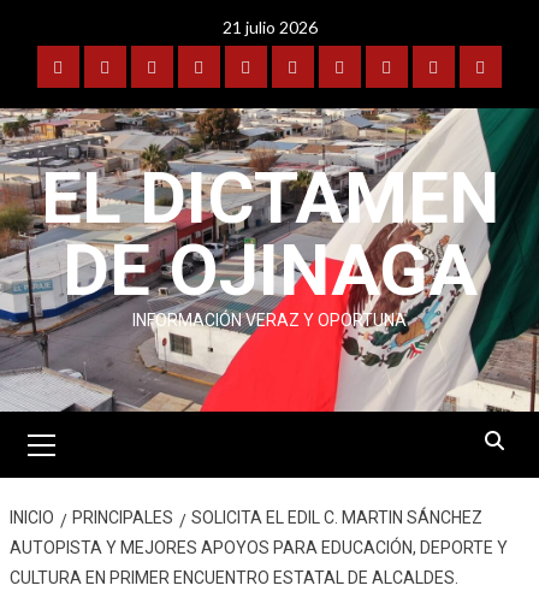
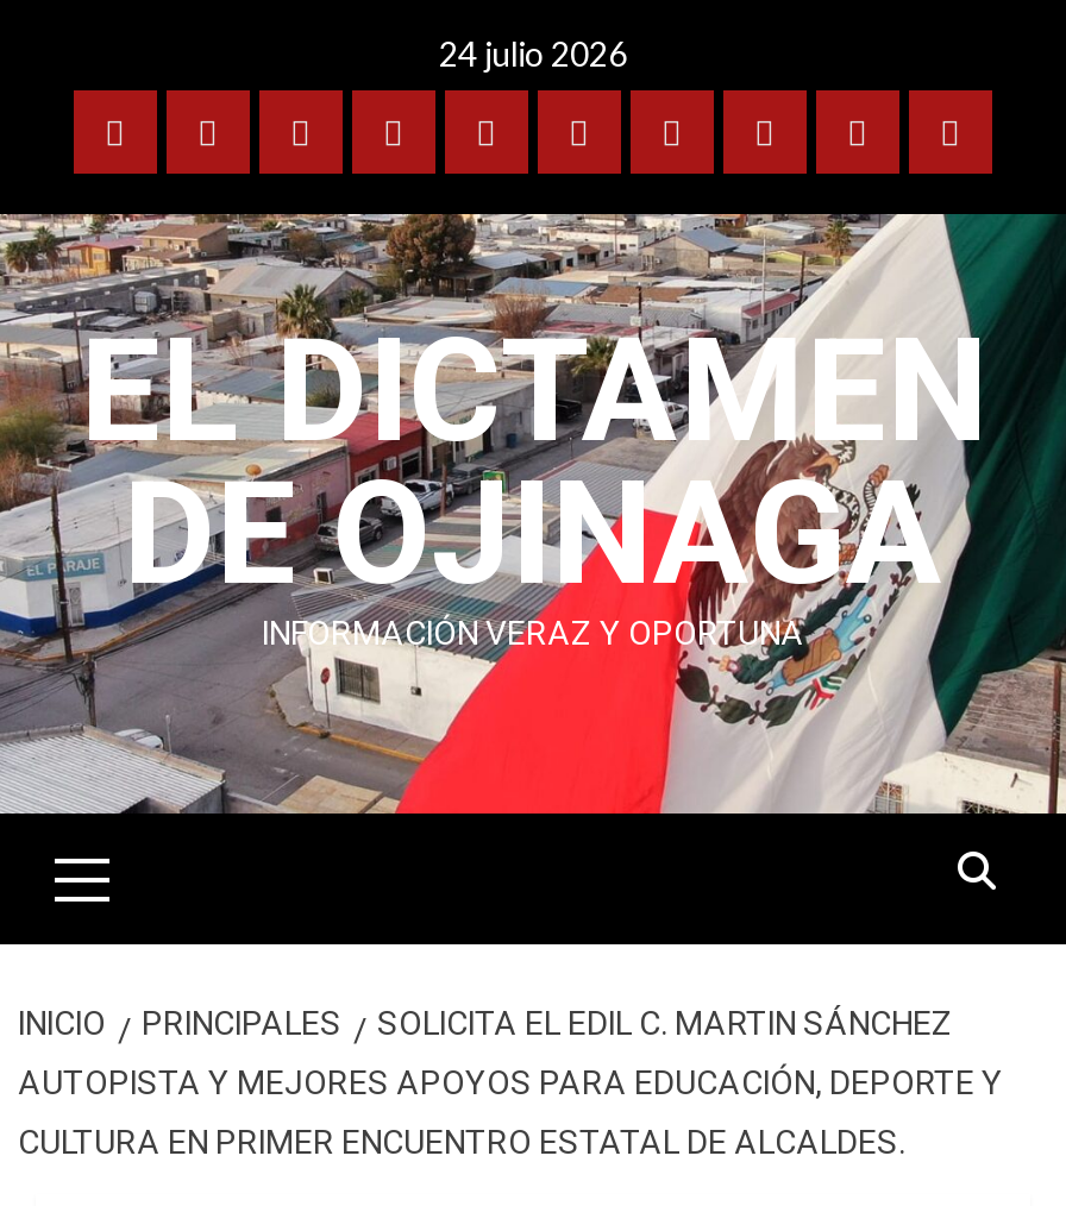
[222,17,317,37] 21 julio 2026 -> [439,33,627,74] 24 julio 2026

